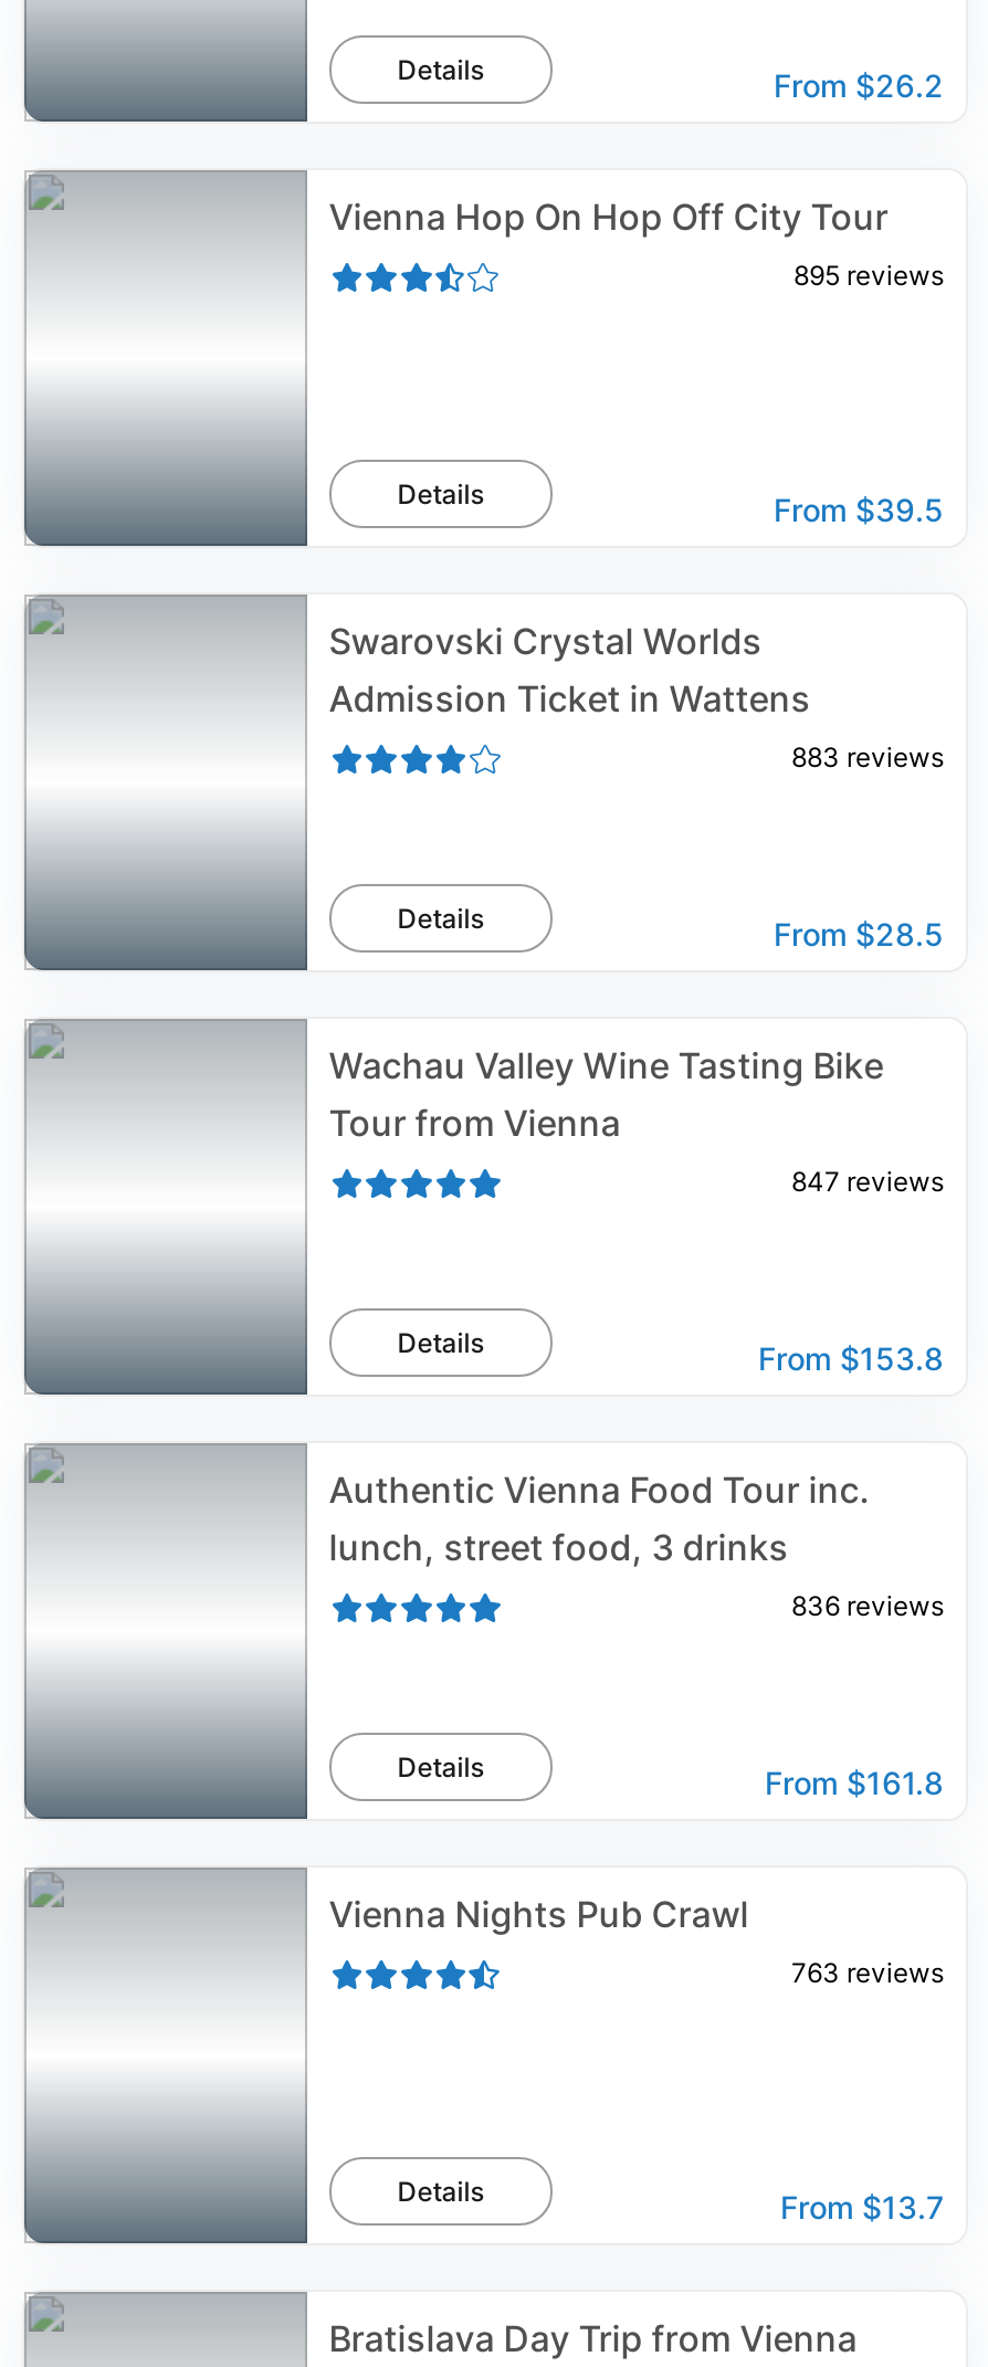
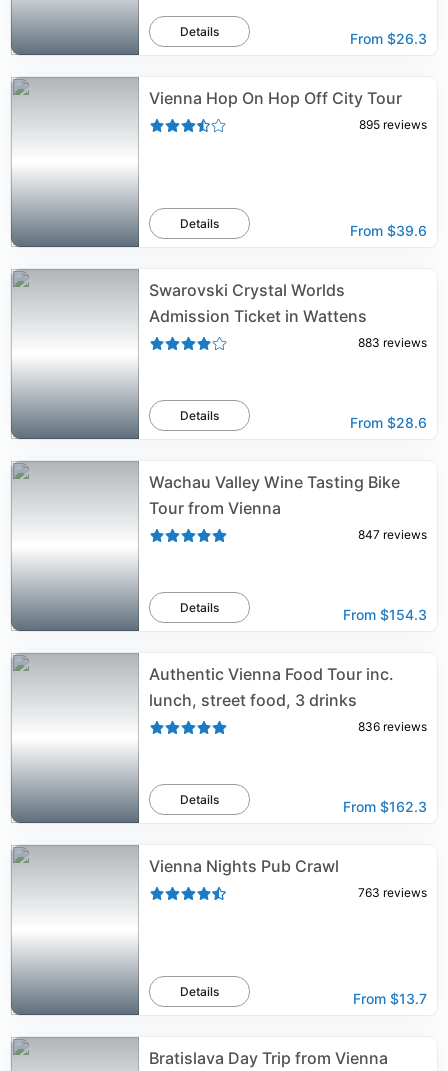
[774,66,944,104] From $26.2 -> [350,30,427,47] From $26.3
[774,491,944,528] From $39.5 -> [350,222,427,239] From $39.6
[774,915,944,953] From $28.5 -> [350,414,427,431] From $28.6
[758,1339,944,1377] From $153.8 -> [343,606,427,623] From $154.3
[765,1764,944,1801] From $161.8 -> [343,798,427,815] From $162.3

